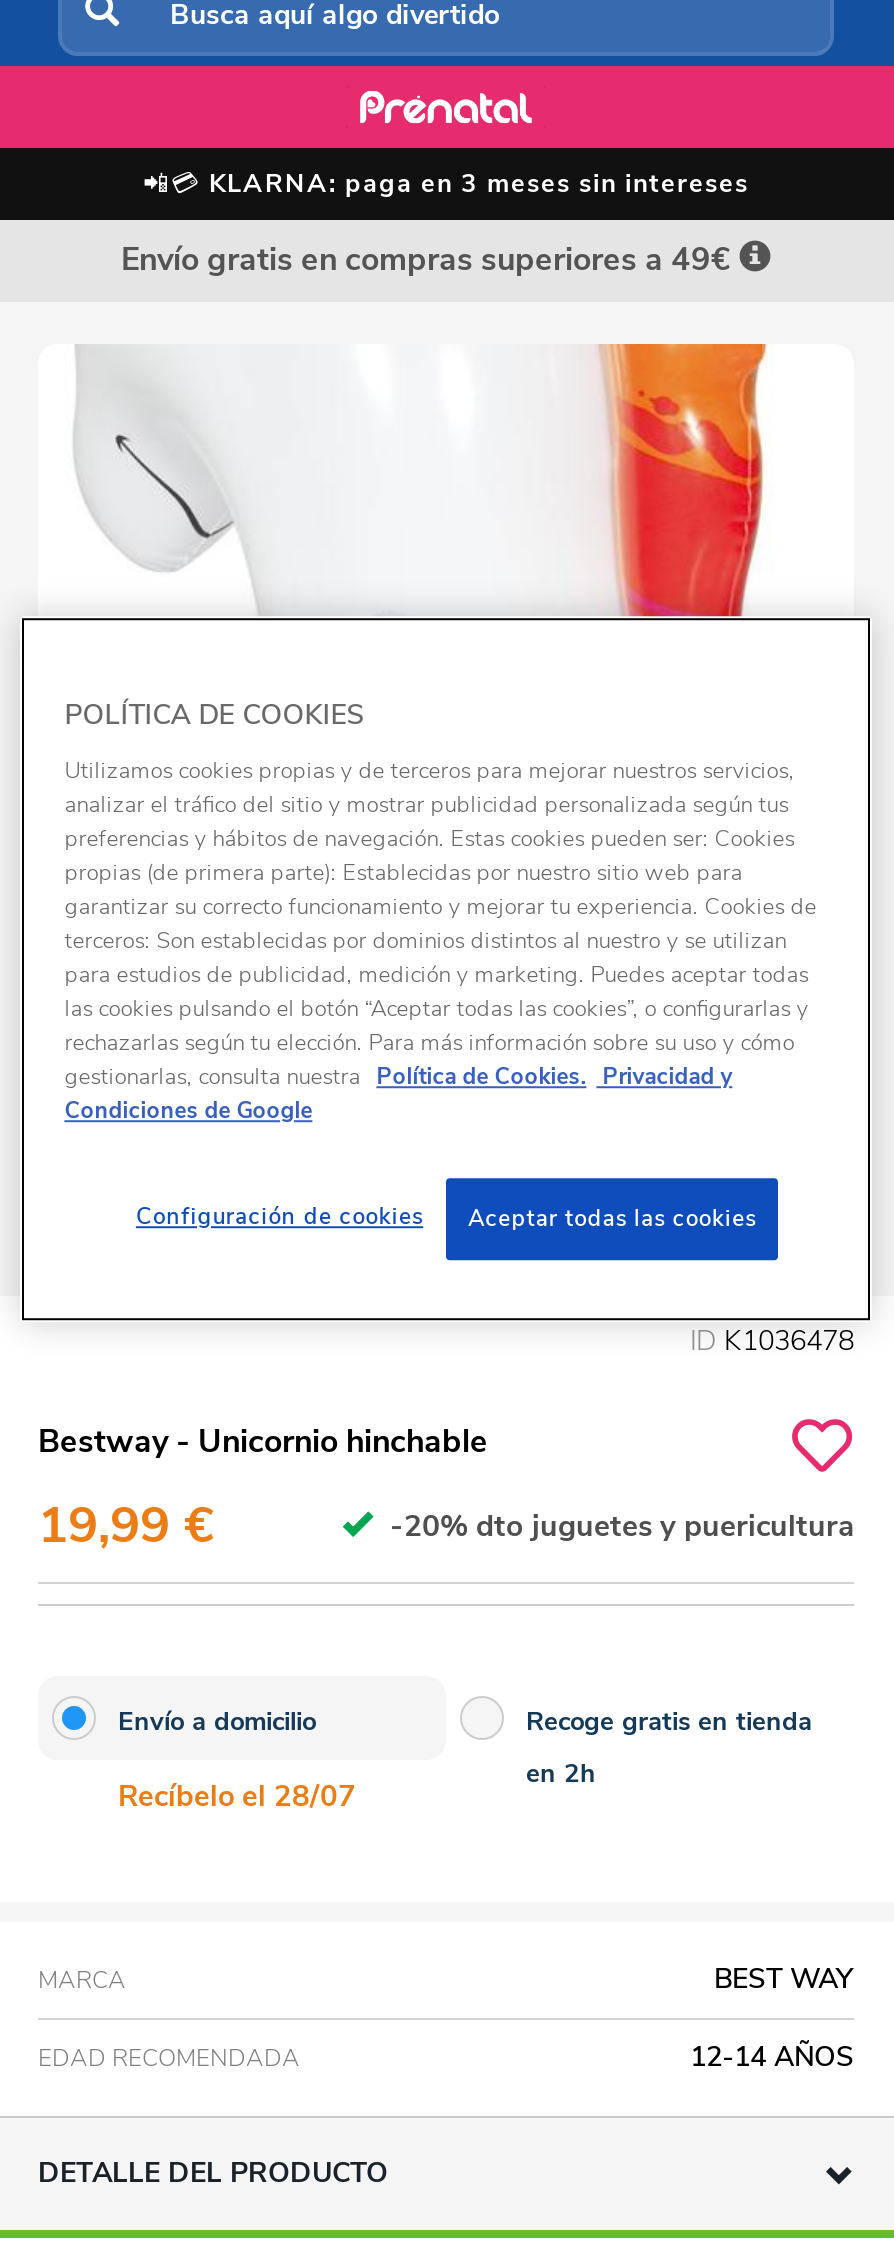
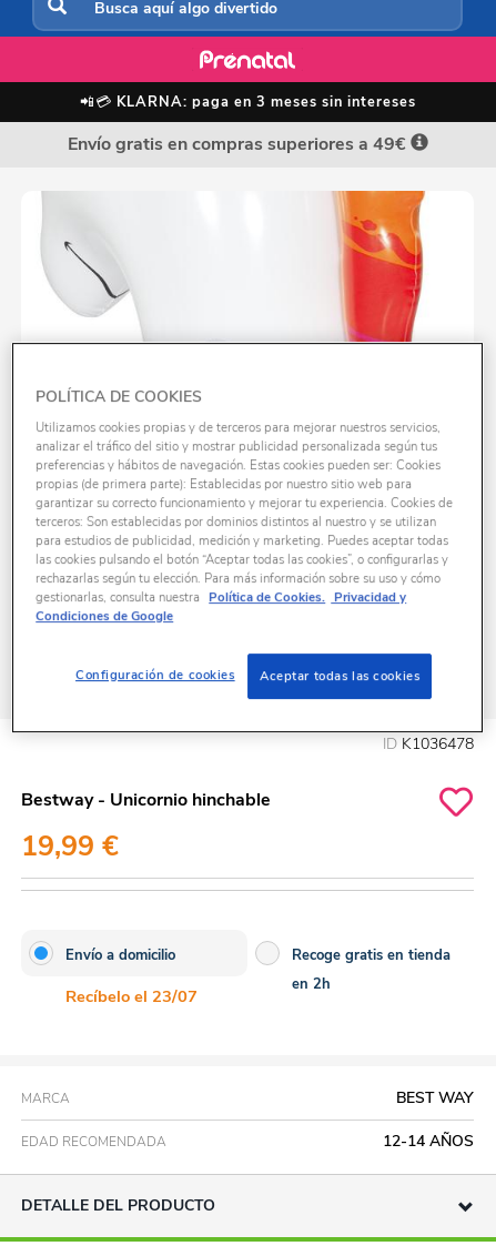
[382,1506,854,1546] -20% dto juguetes y puericultura -> none
[118,1776,356,1816] Recíbelo el 28/07 -> [65,985,198,1007] Recíbelo el 23/07

